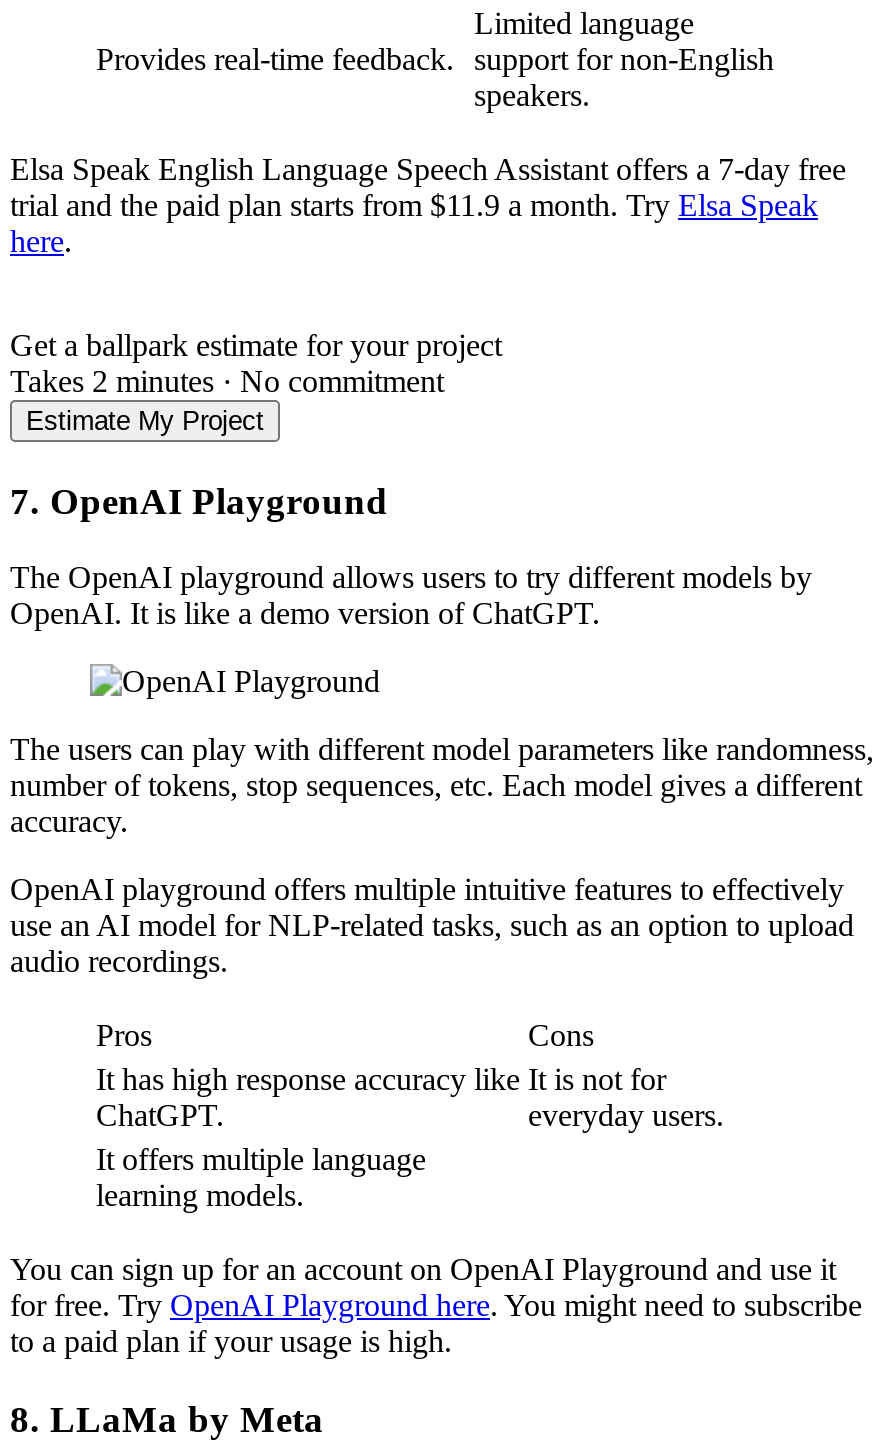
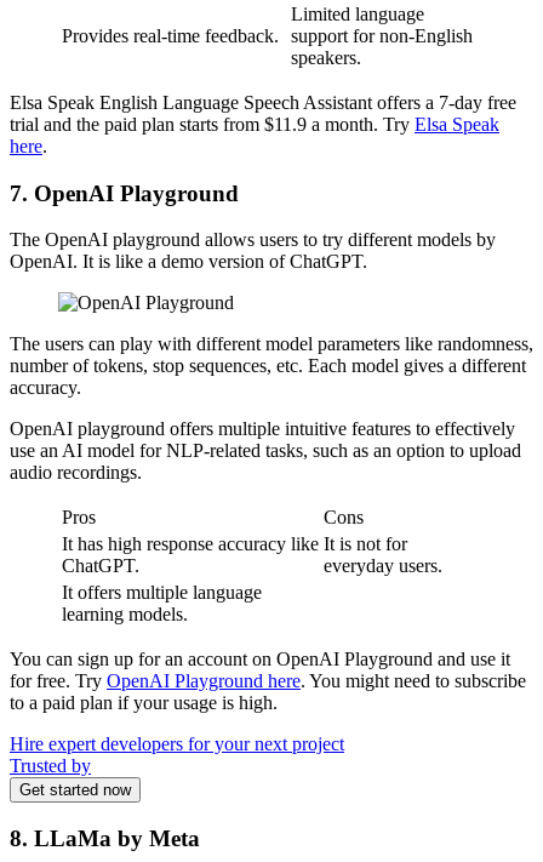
[10,328,502,436] Get a ballpark estimate for your project | Takes 2 minutes · No commitment | Estimate My Project -> none
moved [10,479,874,1359] -> [10,180,533,713]: 7. OpenAI Playground | The OpenAI playground allows users to try different models by | OpenAI. It is like a demo version of ChatGPT. | ... | for free. Try OpenAI Playground here. You might need to subscribe | to a paid plan if your usage is high.
none -> [10,734,344,799] Hire expert developers for your next project | Trusted by | Get started now

